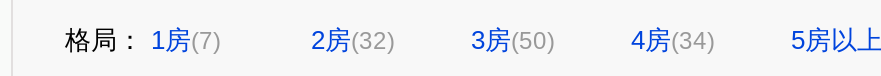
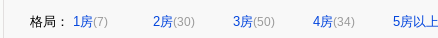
[311,25,395,55] 2房(32) -> [153,14,195,29] 2房(30)

